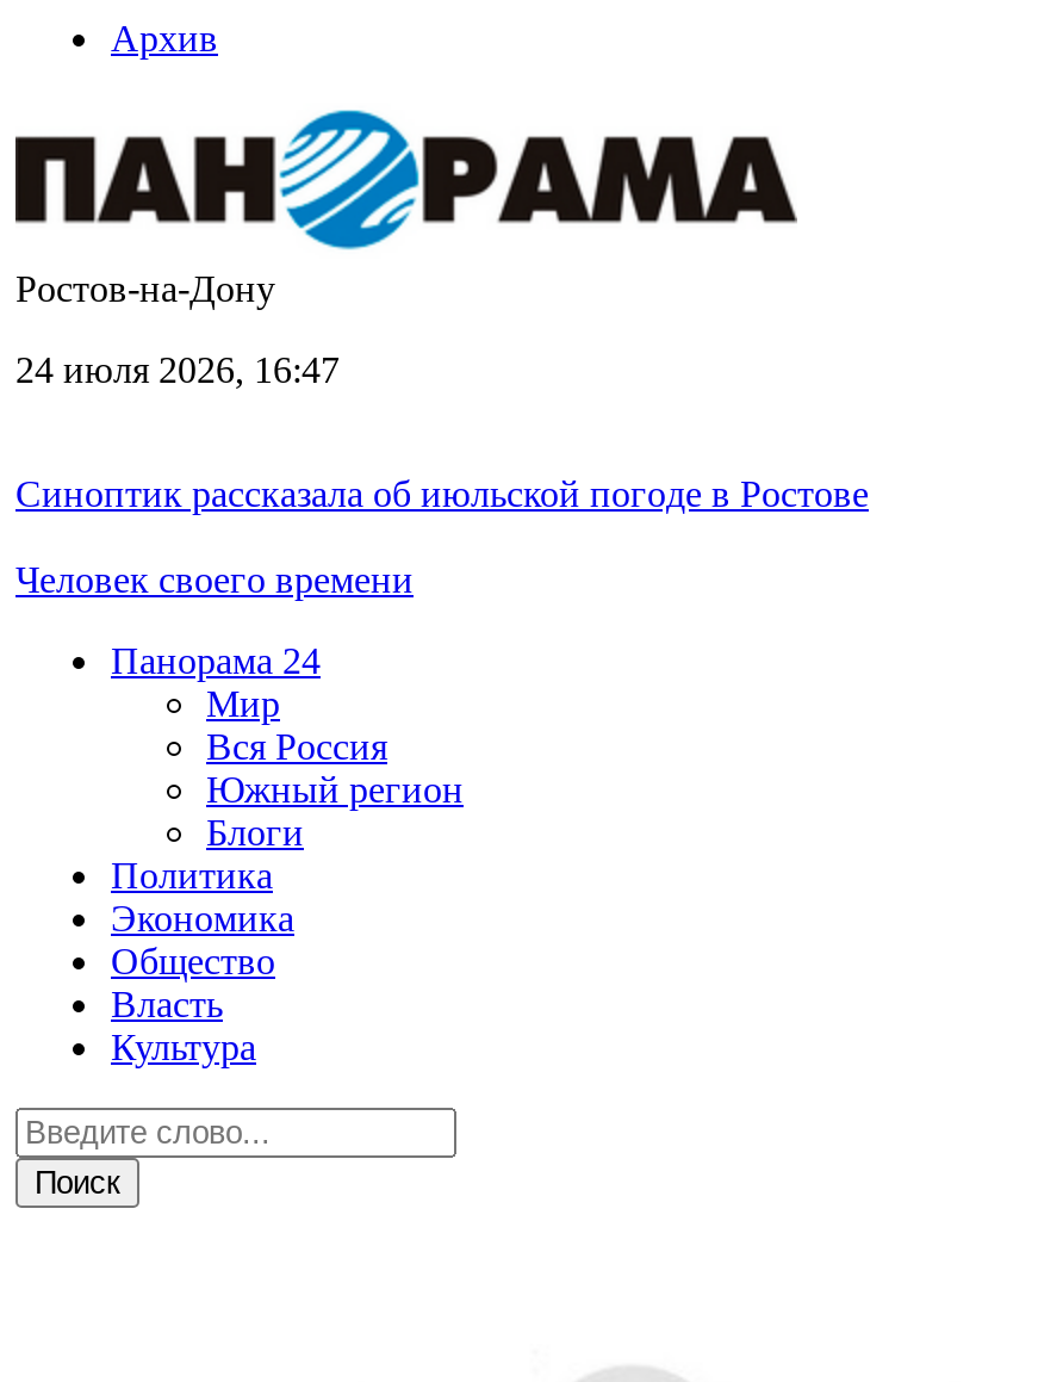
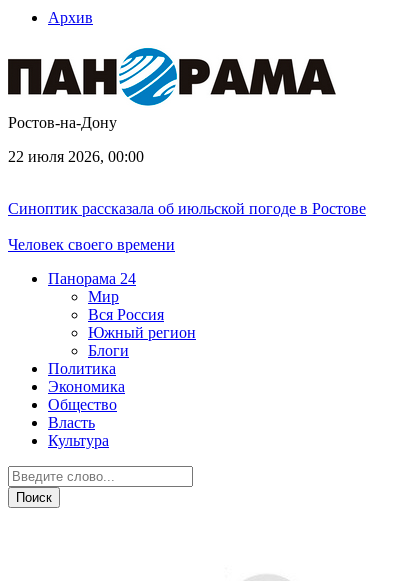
[15,350,340,391] 24 июля 2026, 16:47 -> [8,148,144,165] 22 июля 2026, 00:00

